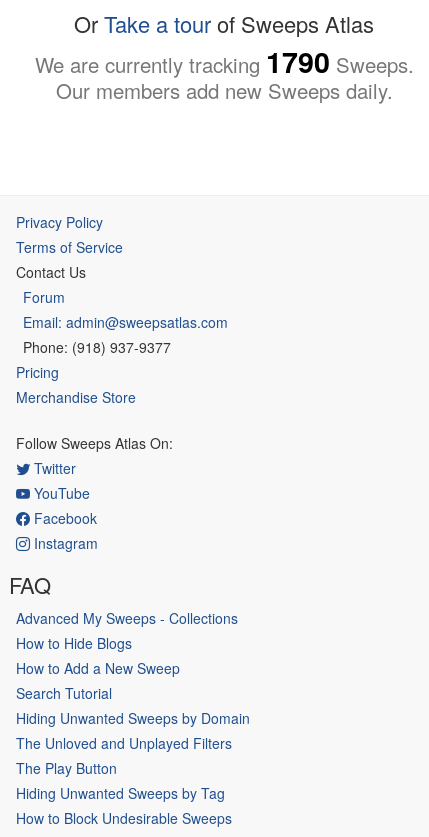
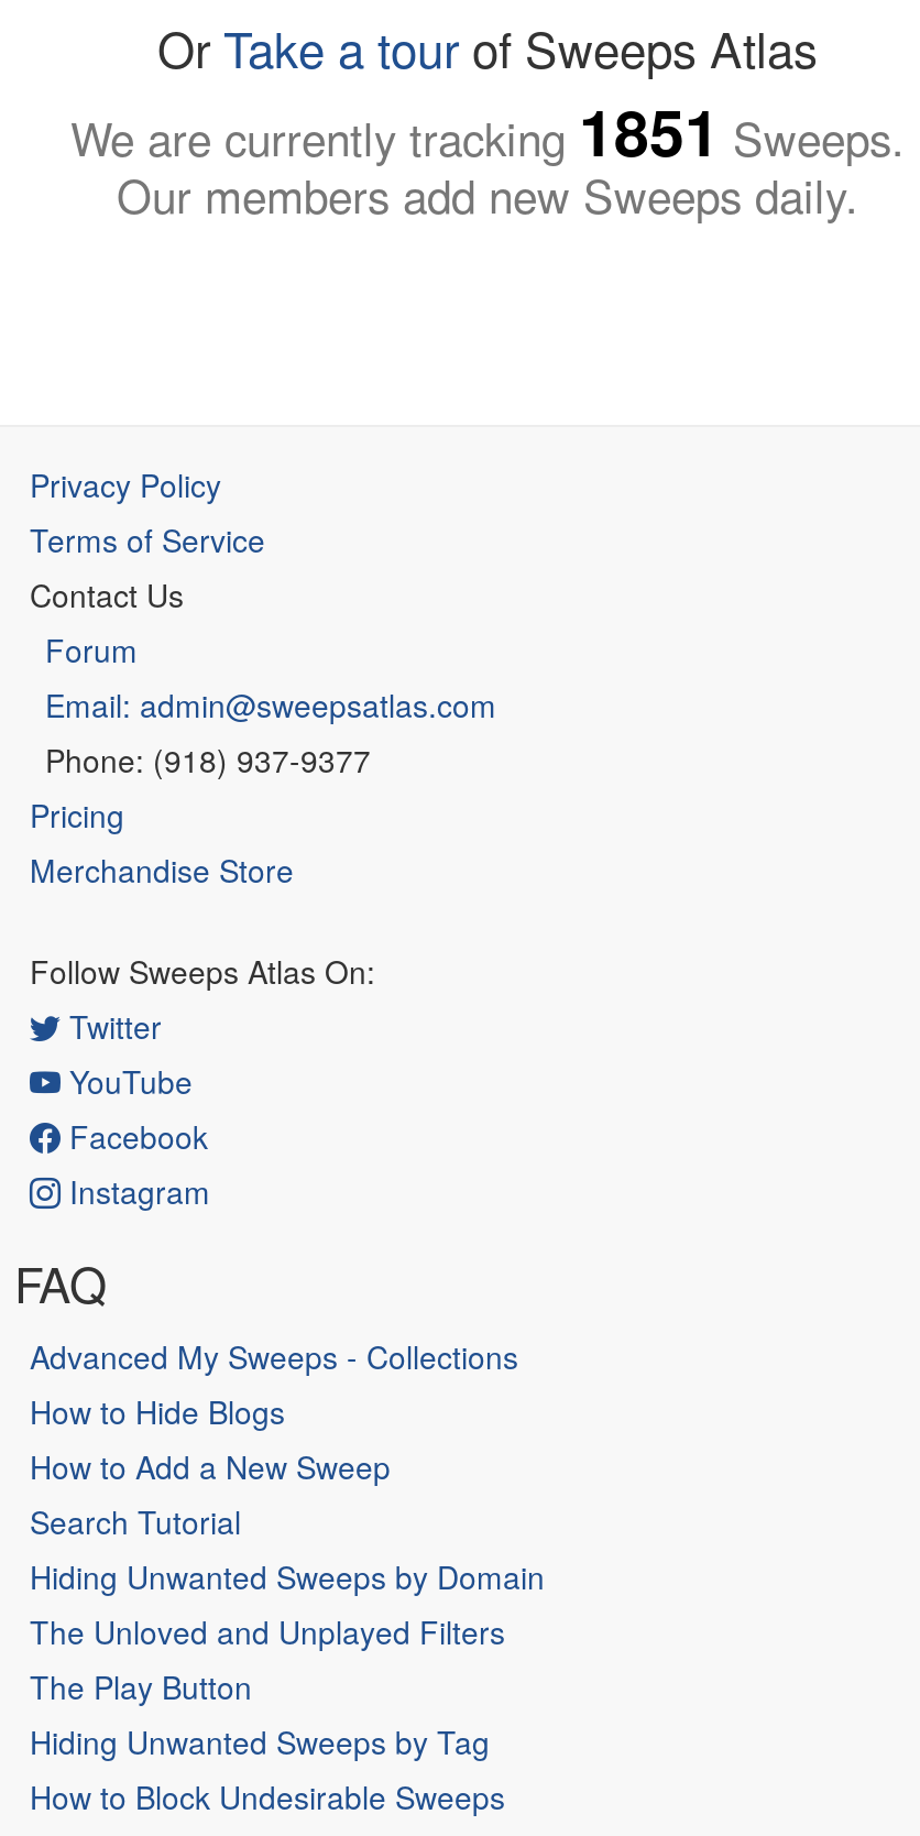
[34,41,413,82] We are currently tracking 1790 Sweeps. -> [70,85,905,176] We are currently tracking 1851 Sweeps.

